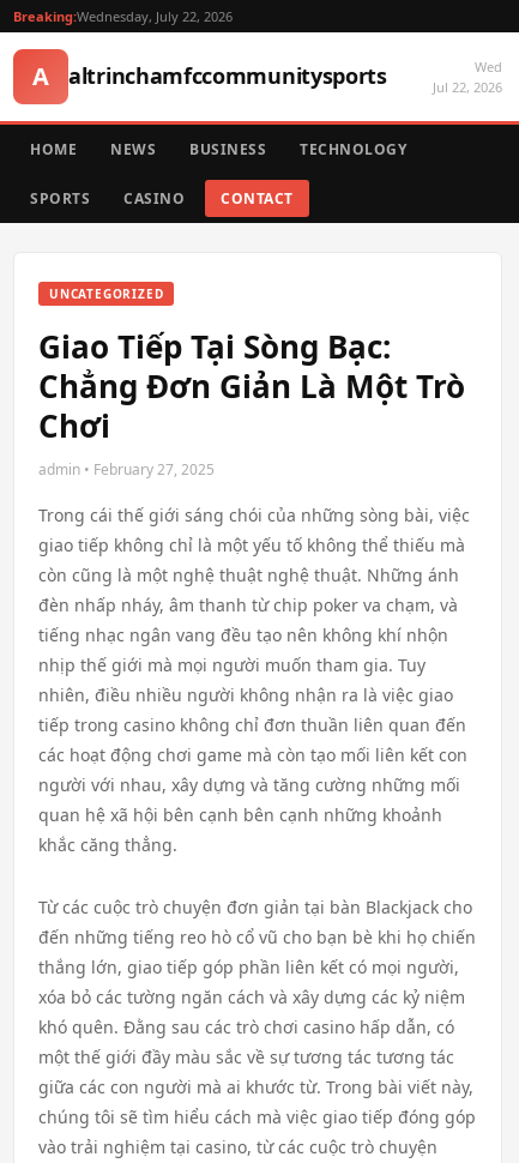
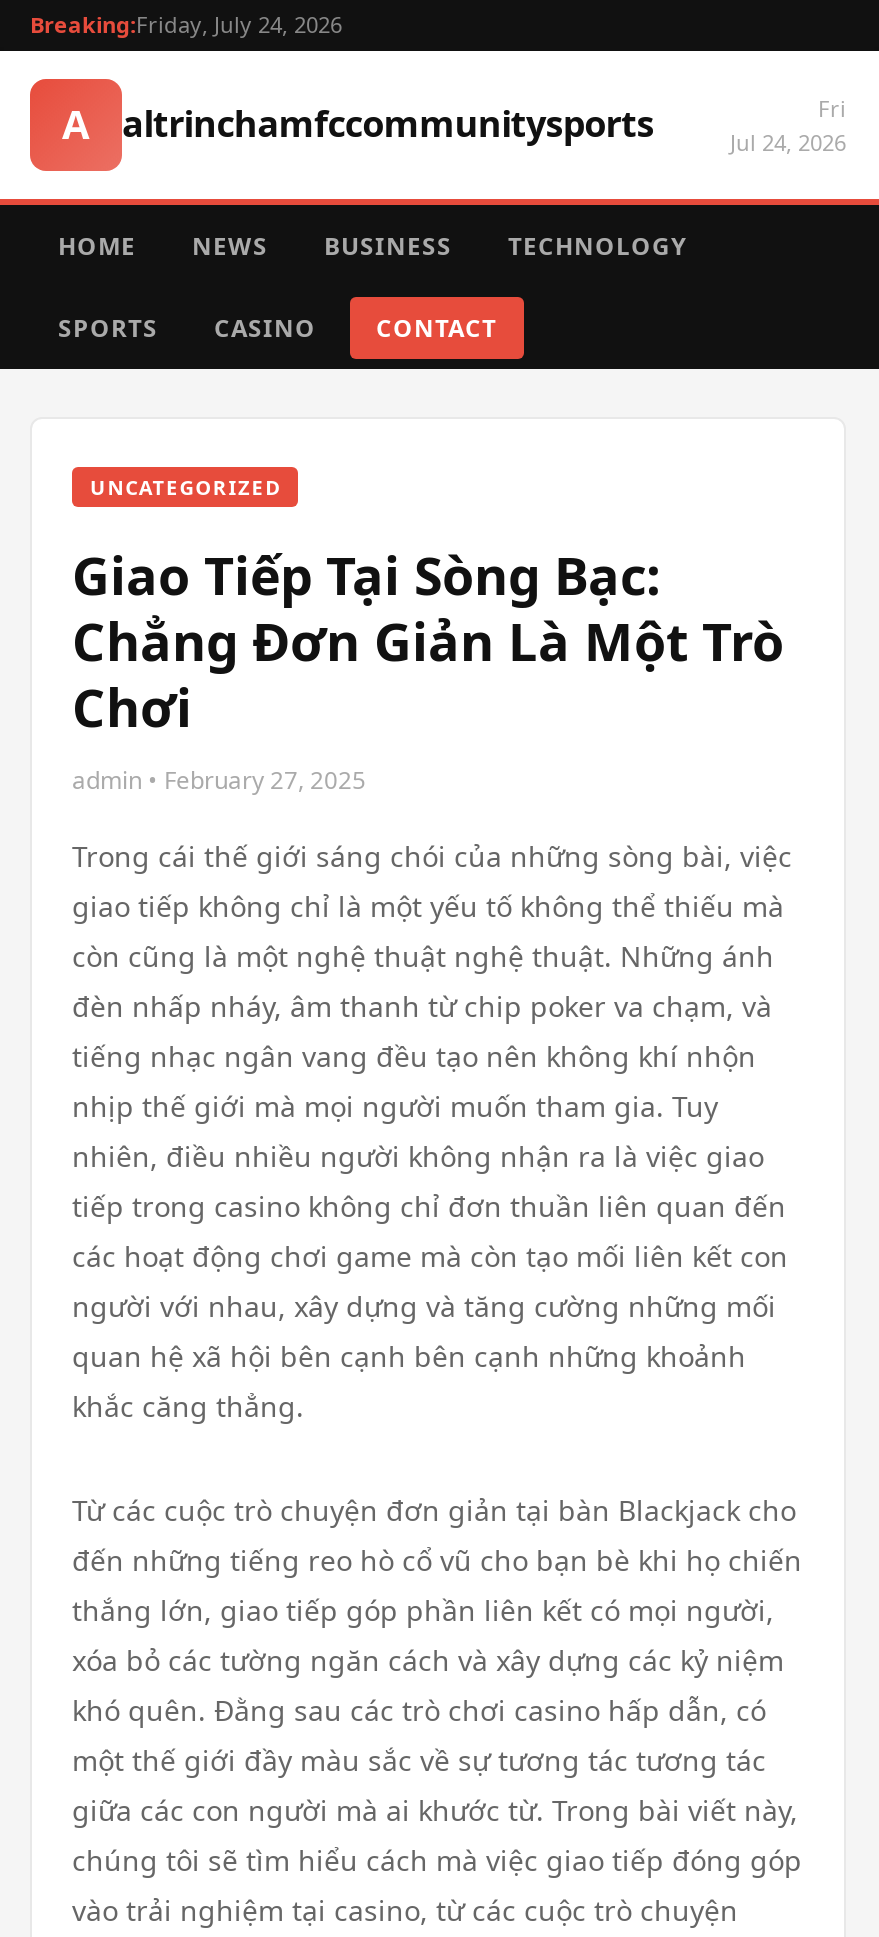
[13,7,233,25] Breaking:Wednesday, July 22, 2026 -> [30,9,342,39] Breaking:Friday, July 24, 2026
[433,58,502,96] Wed | Jul 22, 2026 -> [730,93,846,157] Fri | Jul 24, 2026

